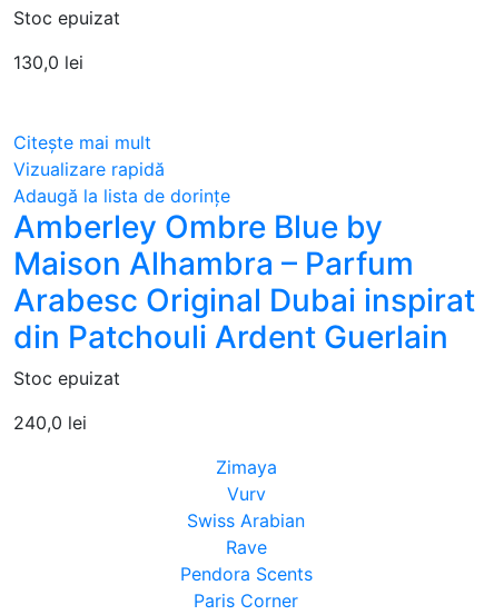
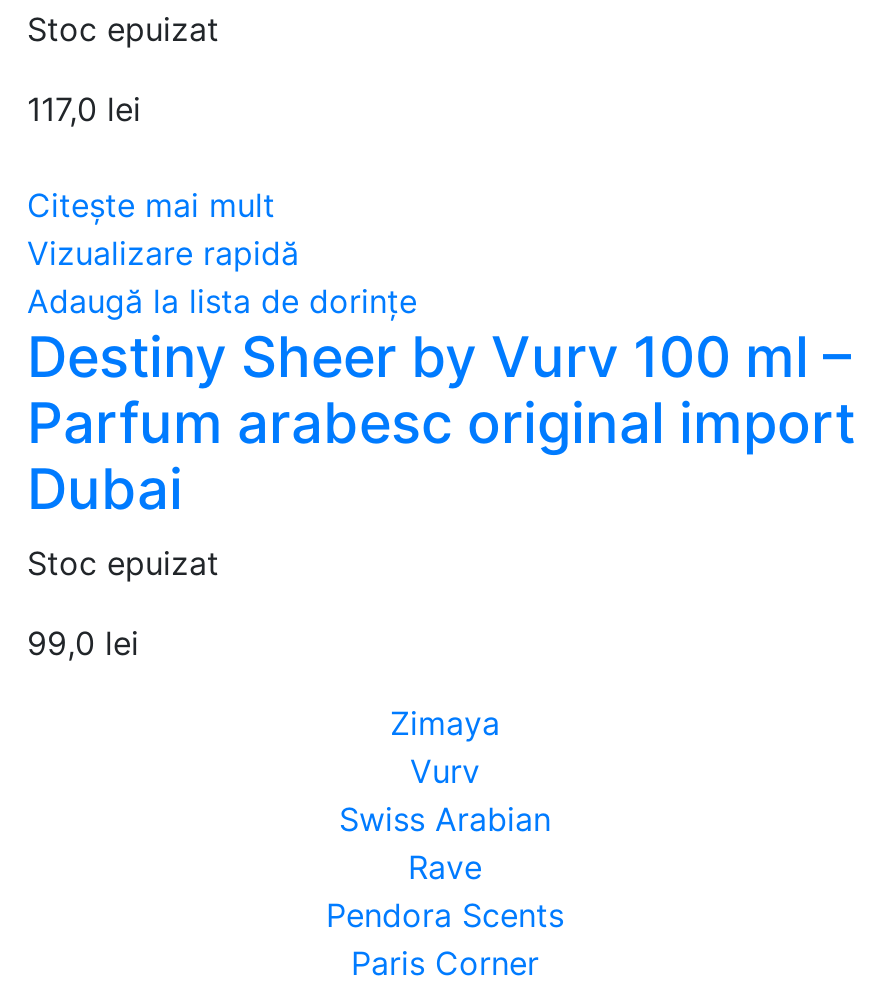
[13,51,83,74] 130,0 lei -> [27,90,141,130] 117,0 lei
[13,208,475,356] Amberley Ombre Blue by | Maison Alhambra – Parfum | Arabesc Original Dubai inspirat | din Patchouli Ardent Guerlain -> [27,324,855,524] Destiny Sheer by Vurv 100 ml – | Parfum arabesc original import | Dubai
[13,412,87,434] 240,0 lei -> [27,624,139,664] 99,0 lei

